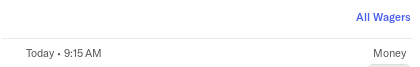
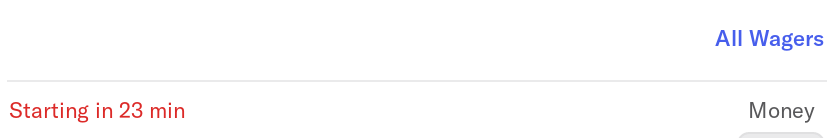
[26,46,102,60] Today • 9:15 AM -> [9,96,185,124] Starting in 23 min

